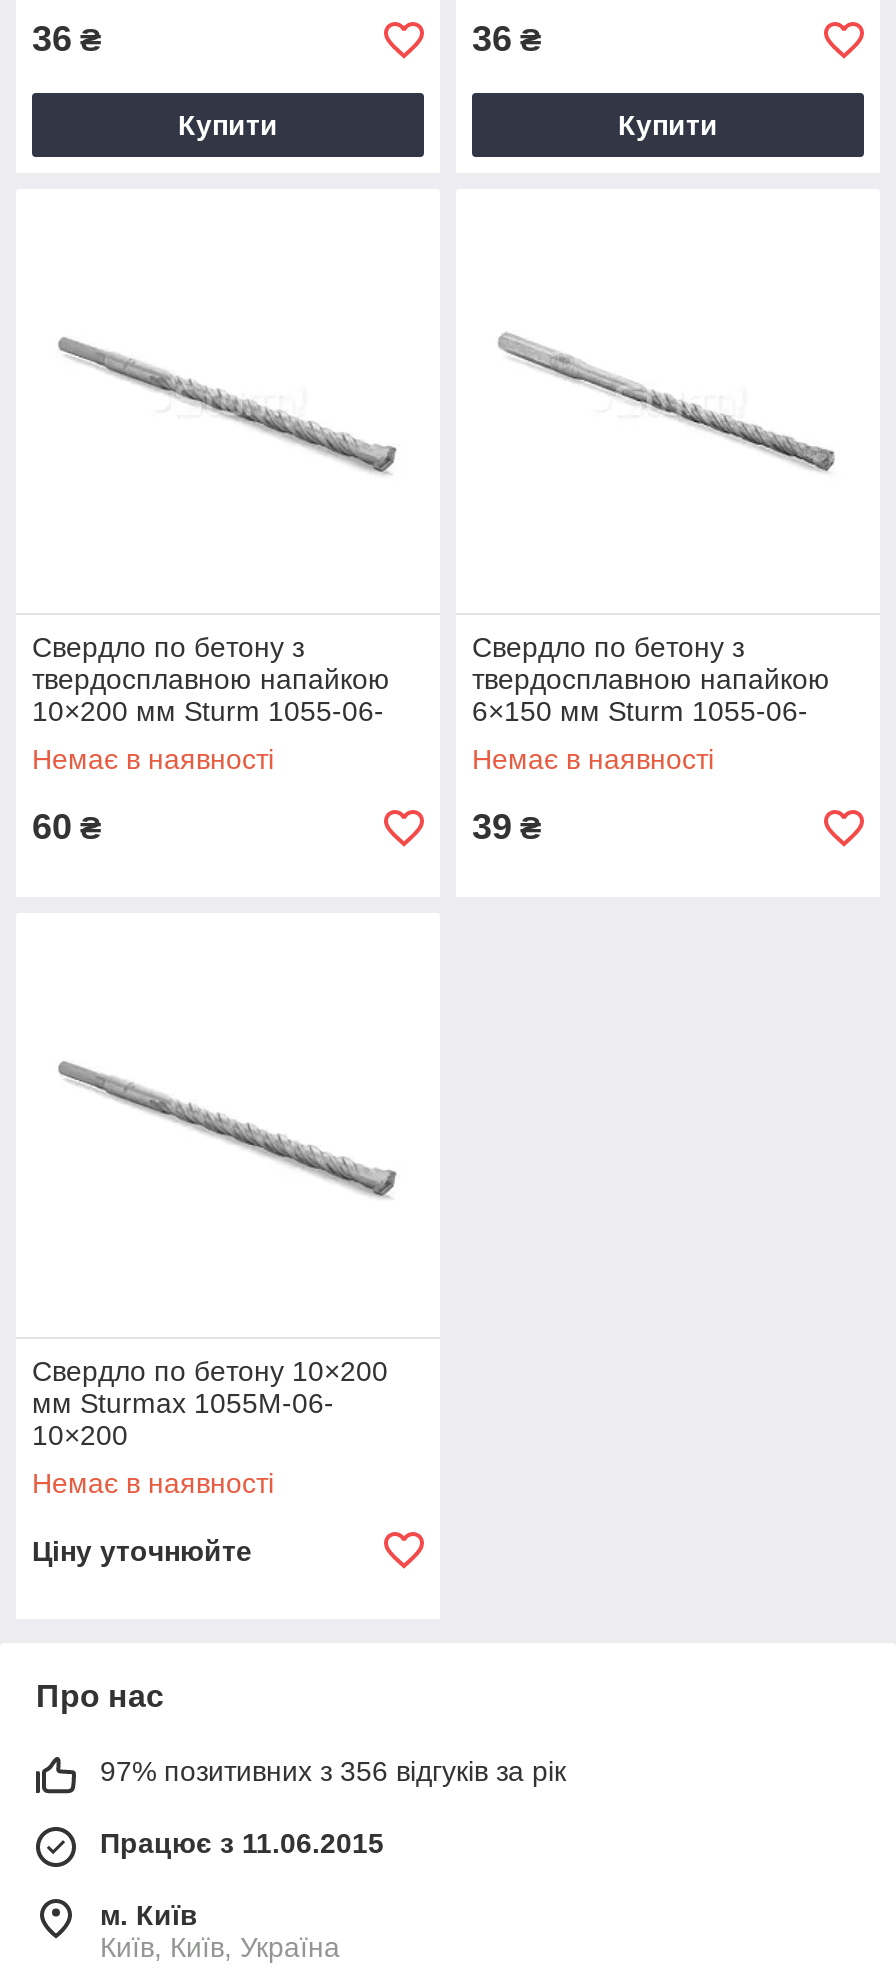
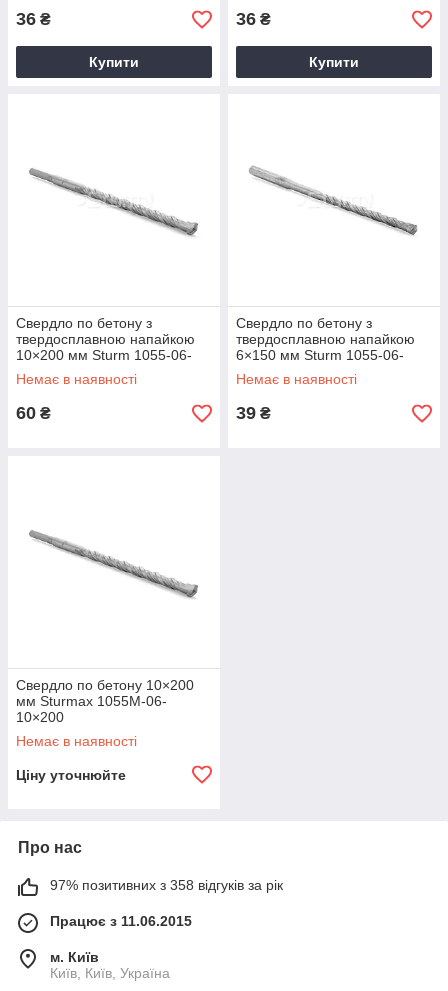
[100,1755,566,1787] 97% позитивних з 356 відгуків за рік -> [50,877,283,893] 97% позитивних з 358 відгуків за рік

